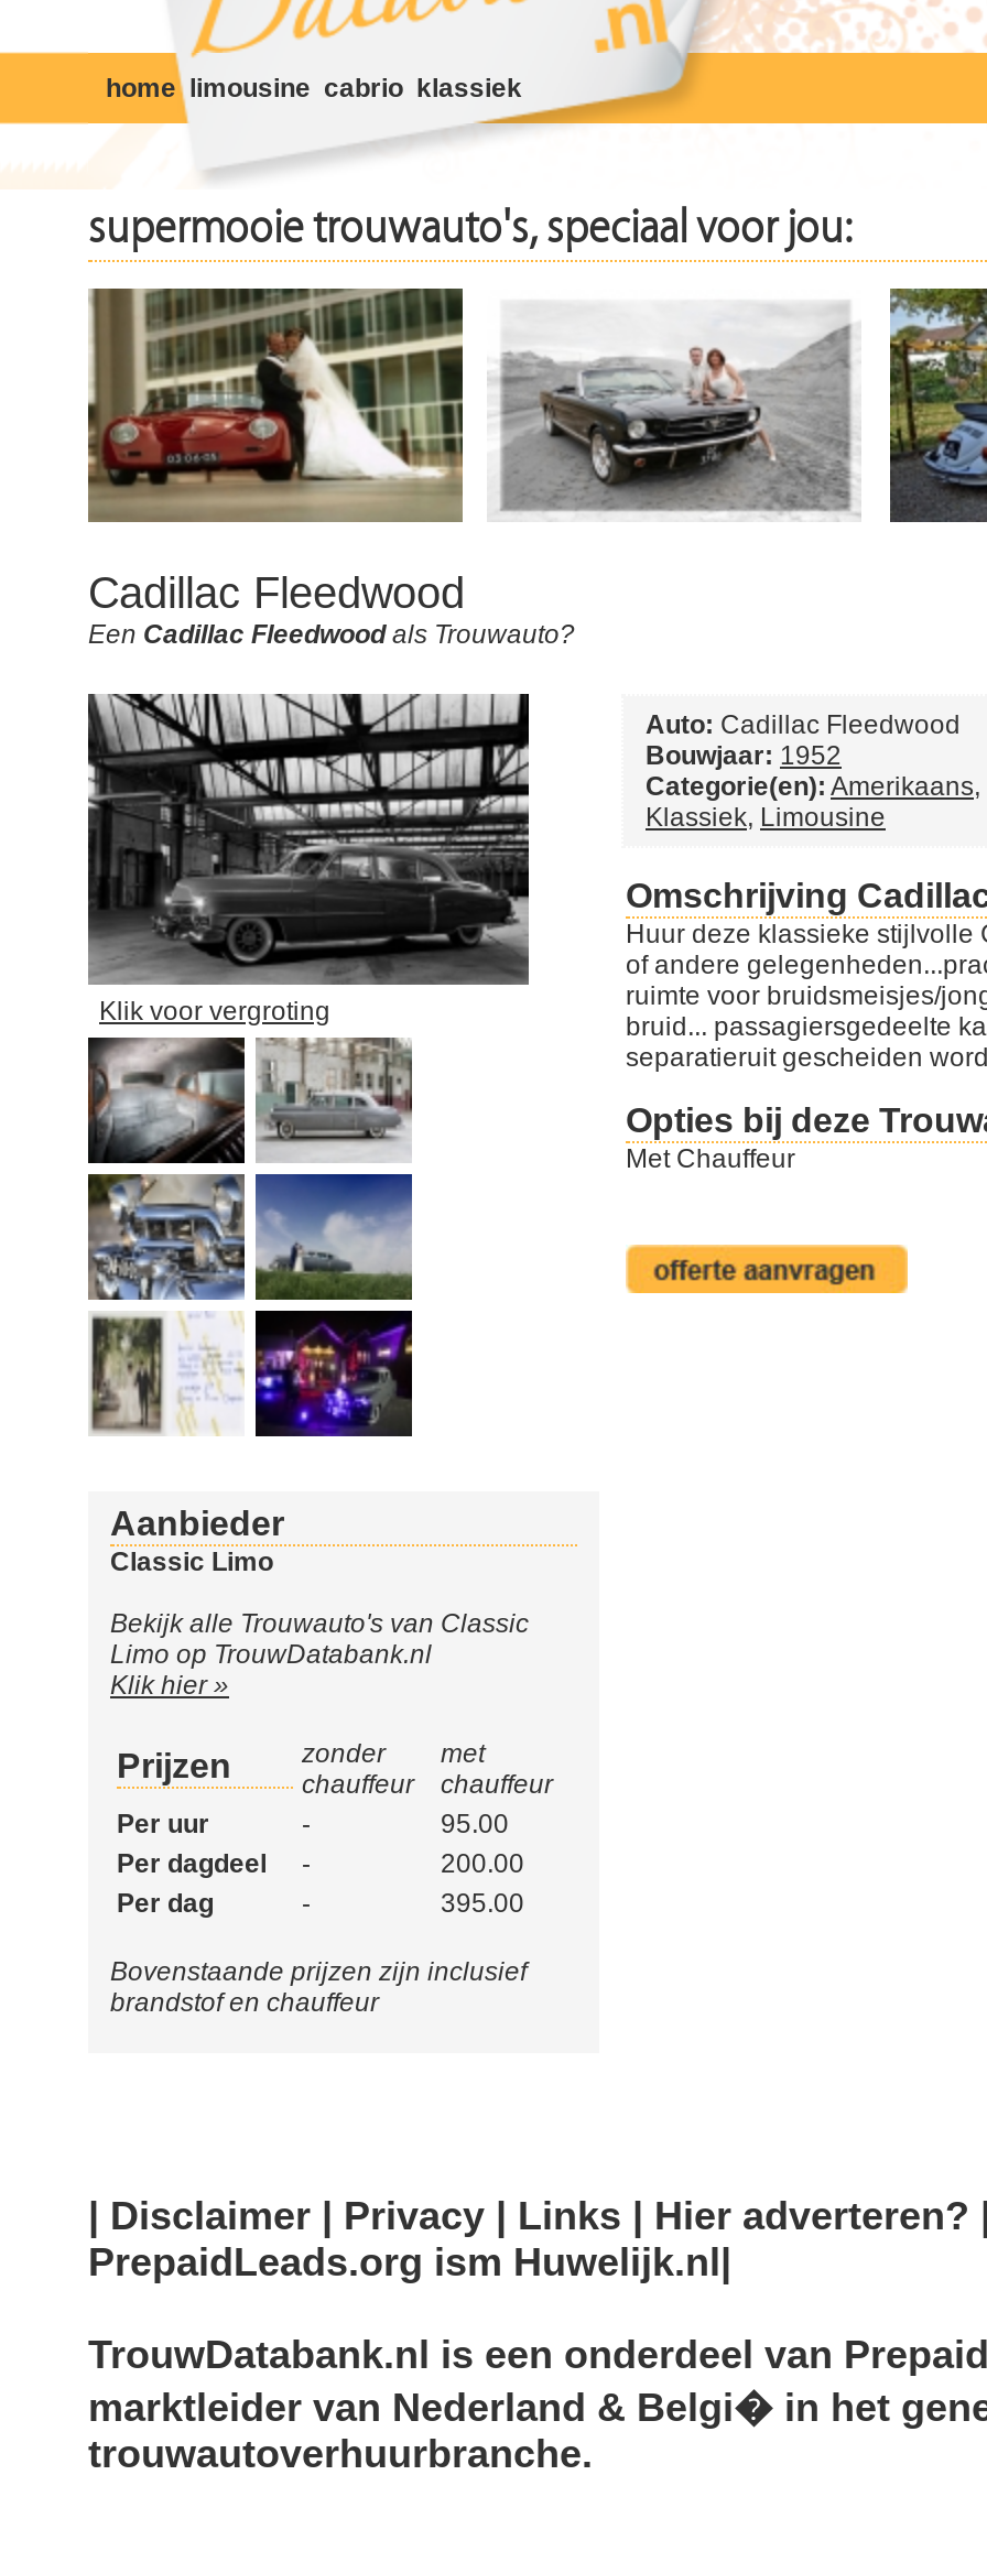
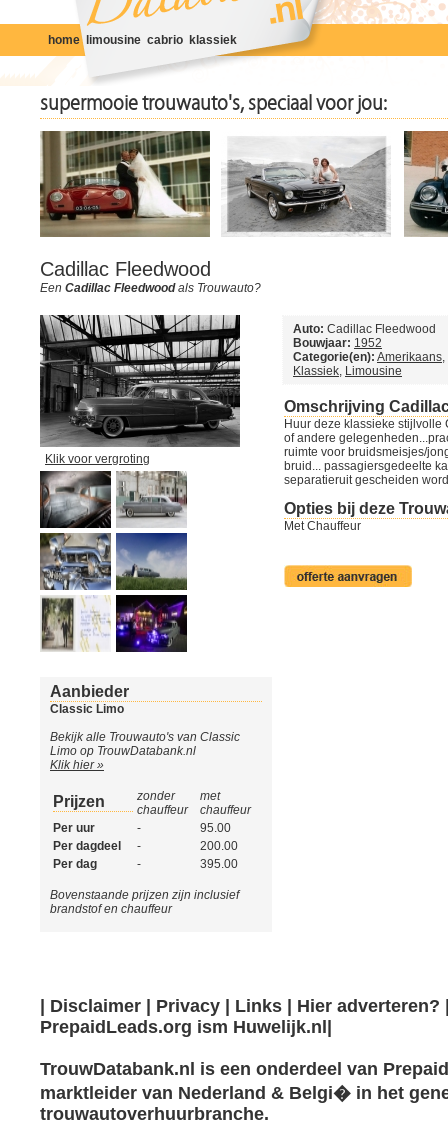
[888,286,980,522] [image] -> [403,130,445,236] [image]

